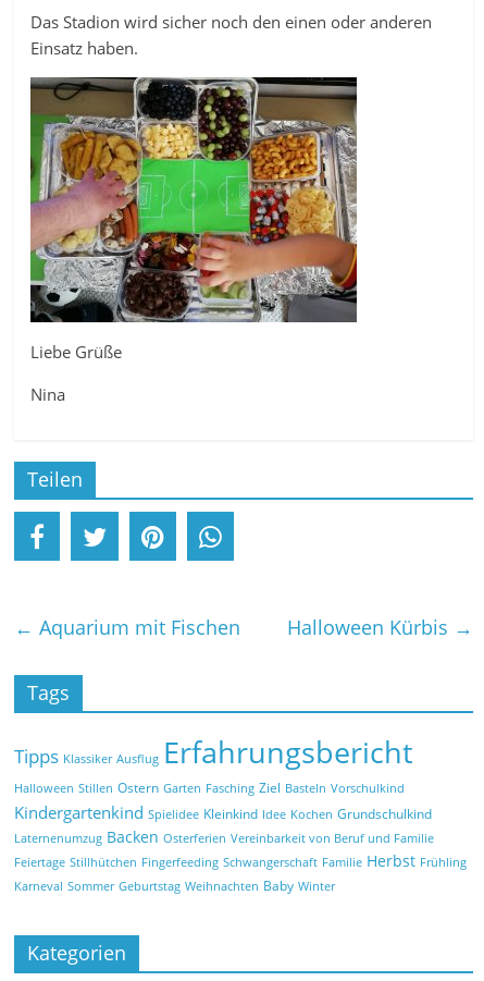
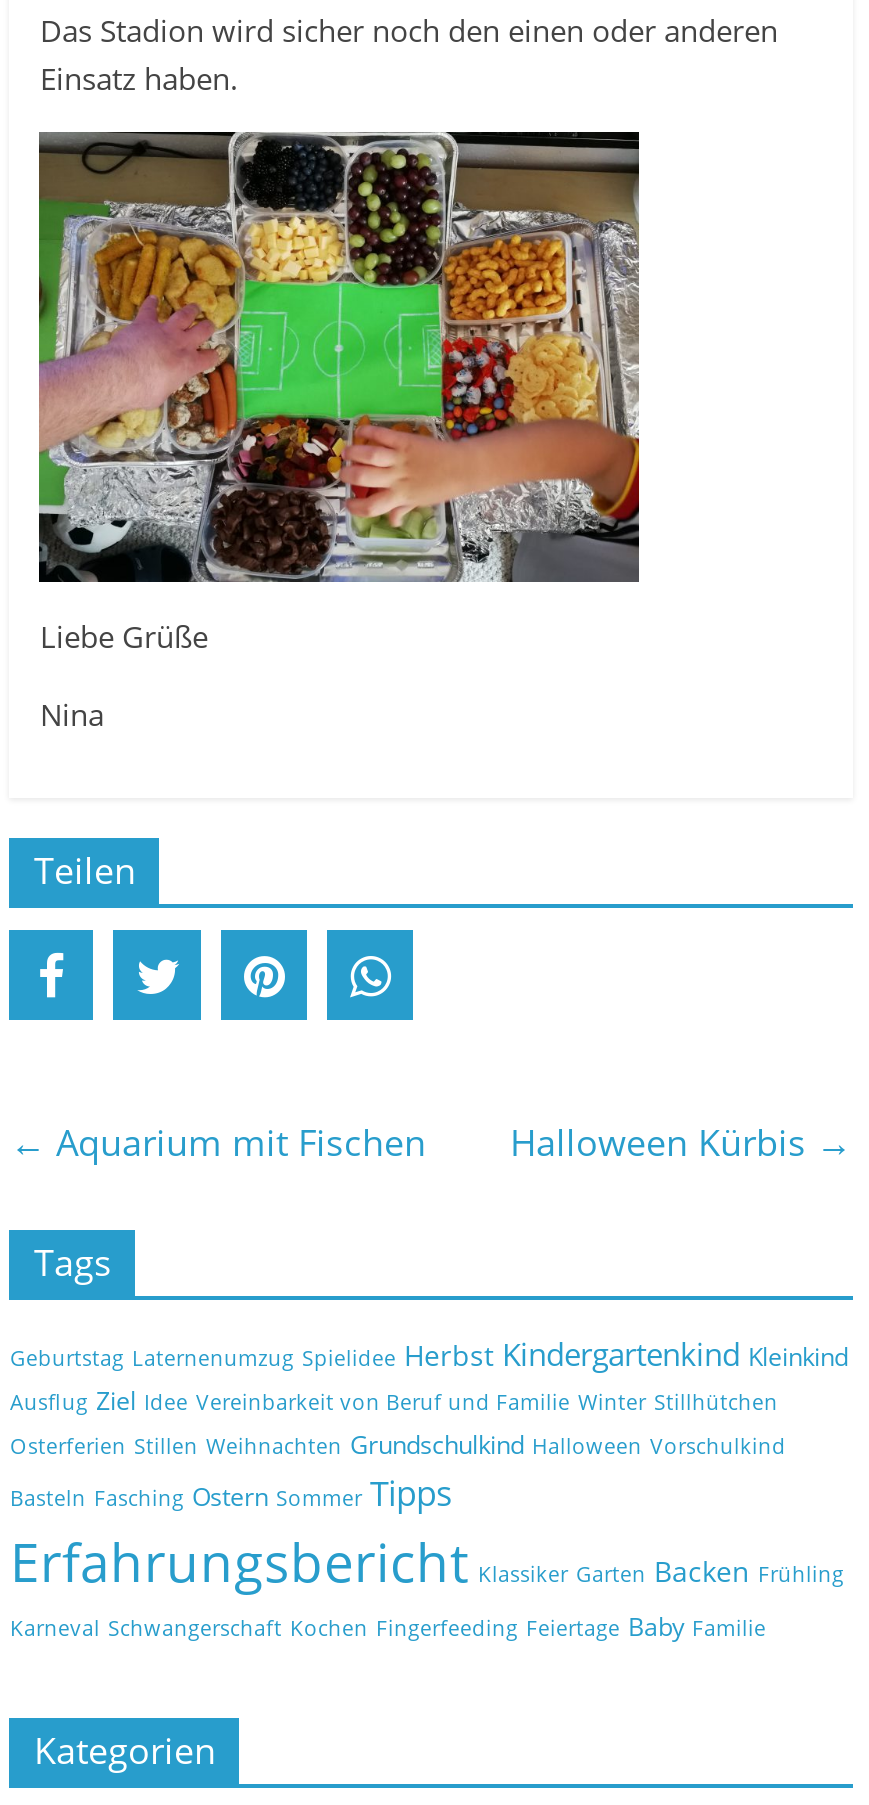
[15,733,467,895] Tipps Klassiker Ausflug Erfahrungsbericht | Halloween Stillen Ostern Garten Fasching Ziel Basteln Vorschulkind | Kindergartenkind Spielidee Kleinkind Idee Kochen Grundschulkind | Laternenumzug Backen Osterferien Vereinbarkeit von Beruf und Familie | Feiertage Stillhütchen Fingerfeeding Schwangerschaft Familie Herbst Frühling | Karneval Sommer Geburtstag Weihnachten Baby Winter -> [10,1332,848,1644] Geburtstag Laternenumzug Spielidee Herbst Kindergartenkind Kleinkind | Ausflug Ziel Idee Vereinbarkeit von Beruf und Familie Winter Stillhütchen | Osterferien Stillen Weihnachten Grundschulkind Halloween Vorschulkind | Basteln Fasching Ostern Sommer Tipps | Erfahrungsbericht Klassiker Garten Backen Frühling | Karneval Schwangerschaft Kochen Fingerfeeding Feiertage Baby Familie

